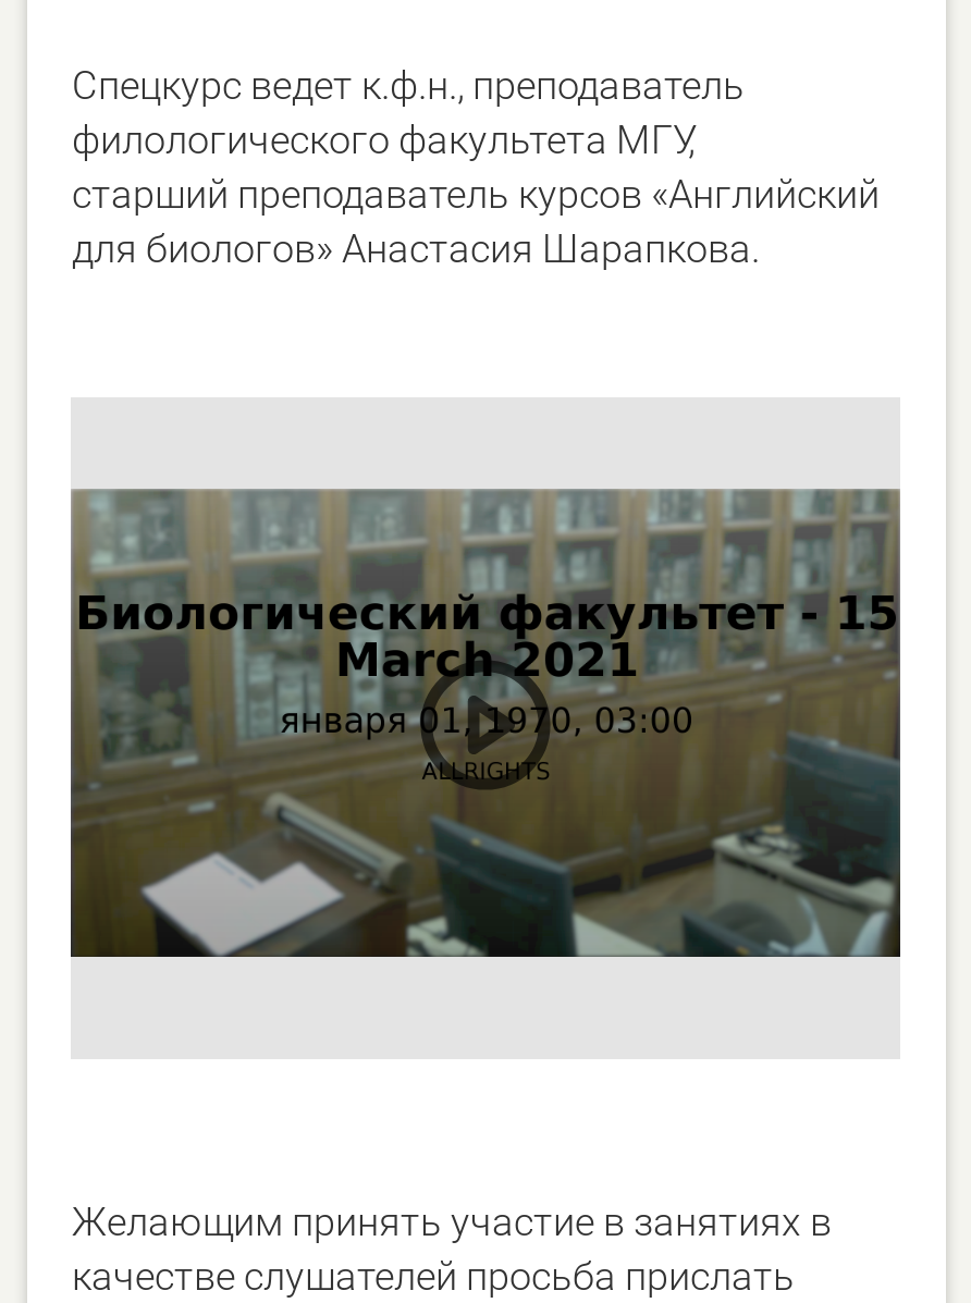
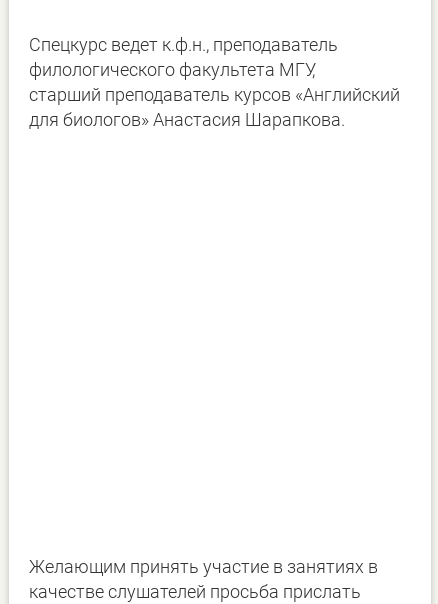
[69,484,902,961] [image] -> none

